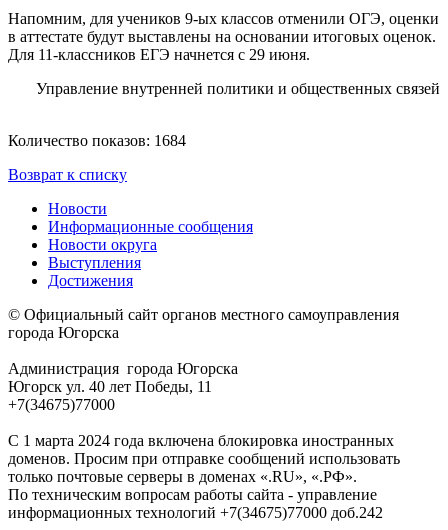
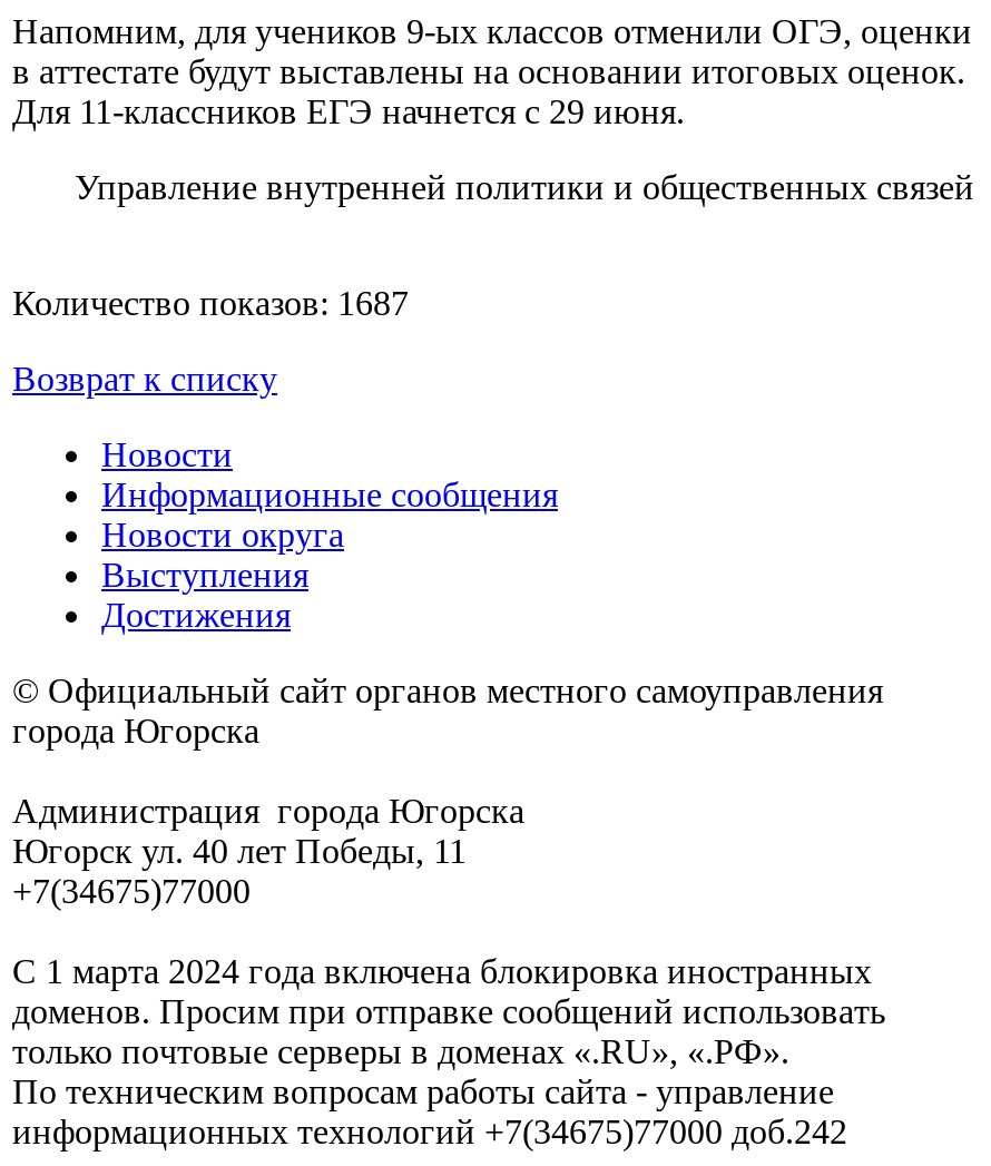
[8,132,186,149] Количество показов: 1684 -> [12,285,409,323] Количество показов: 1687

